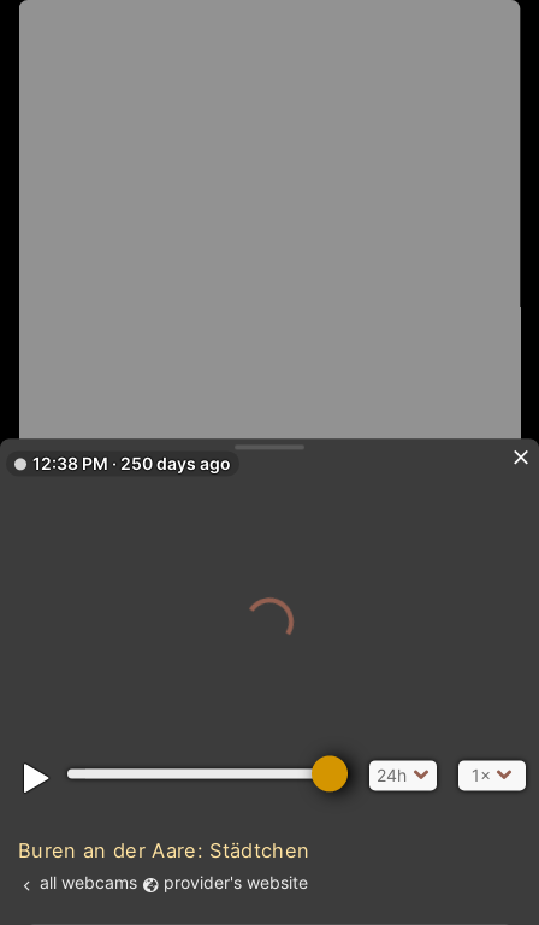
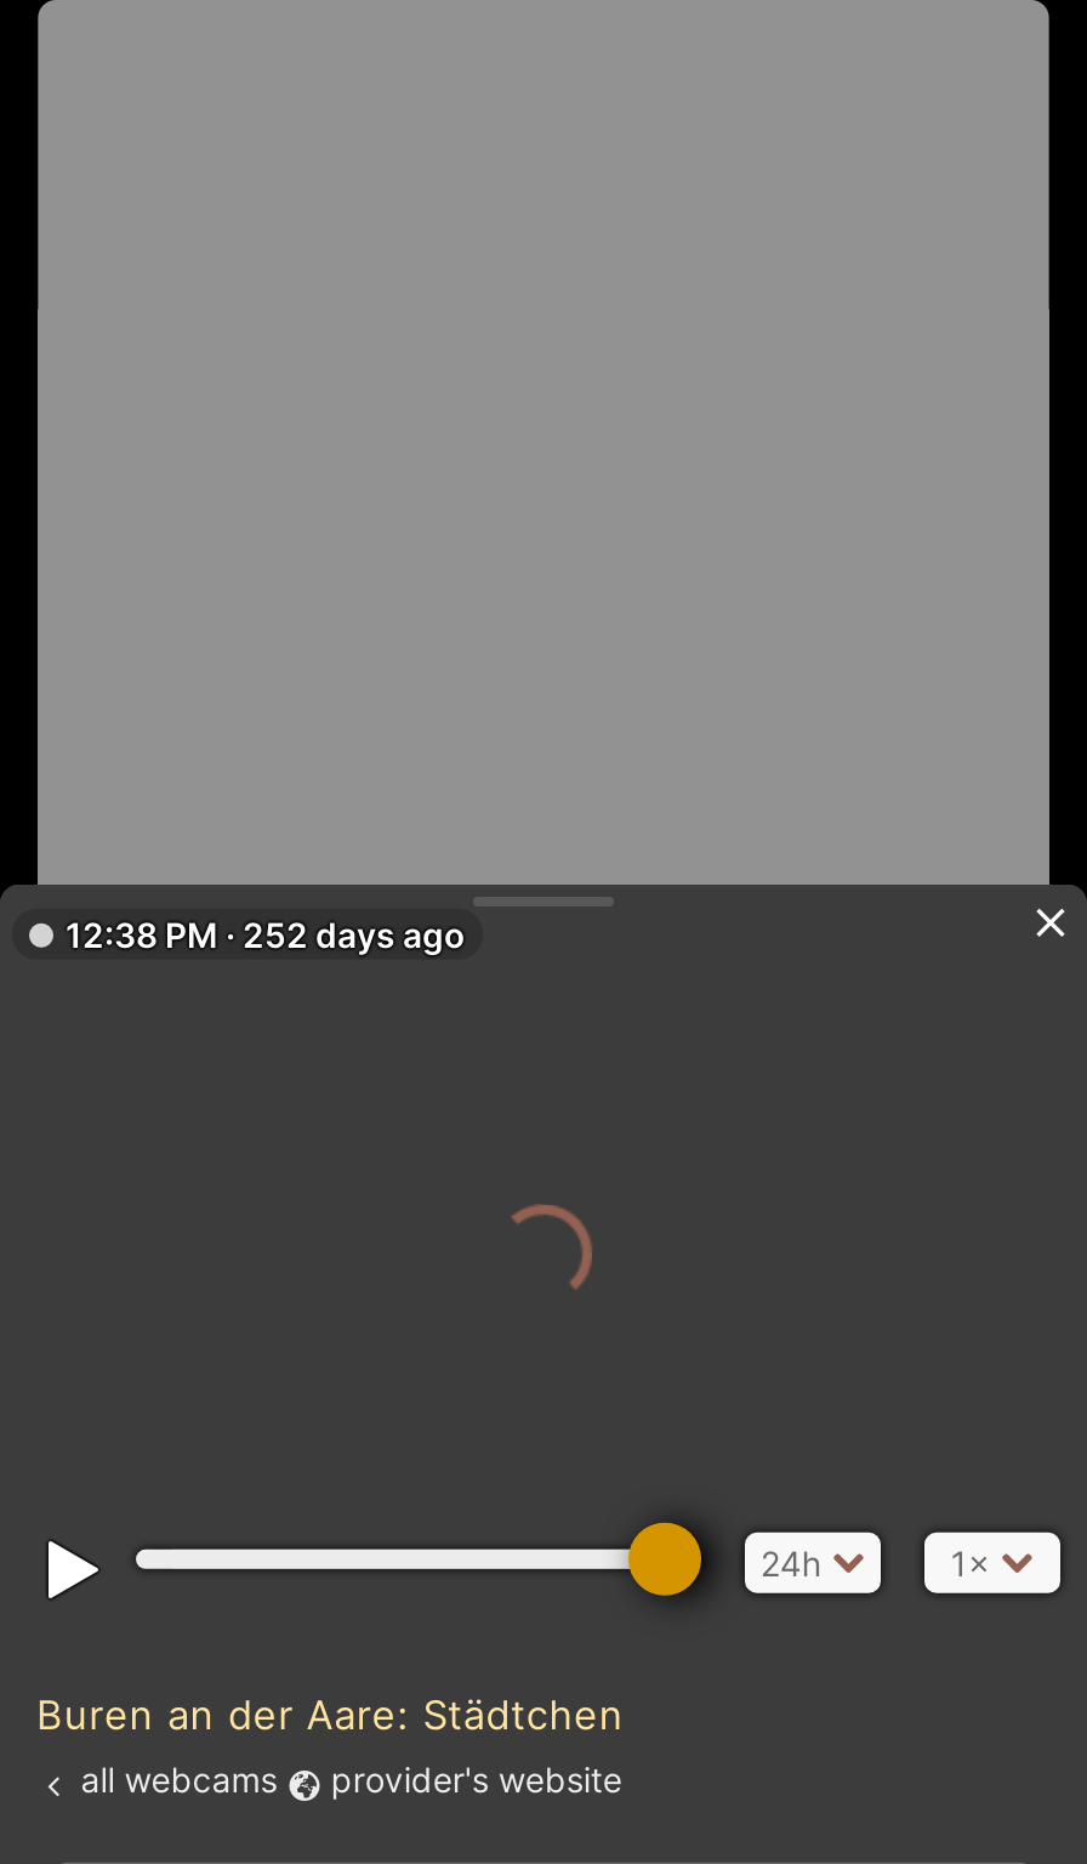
[32,453,231,474] 12:38 PM · 250 days ago -> [66,914,466,955] 12:38 PM · 252 days ago

